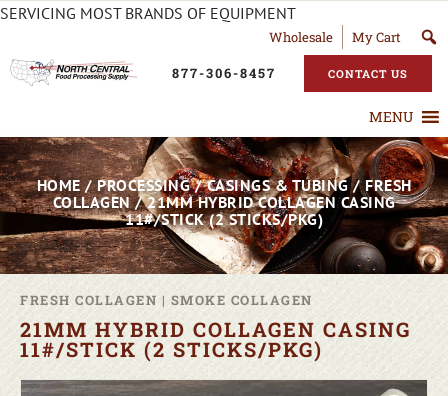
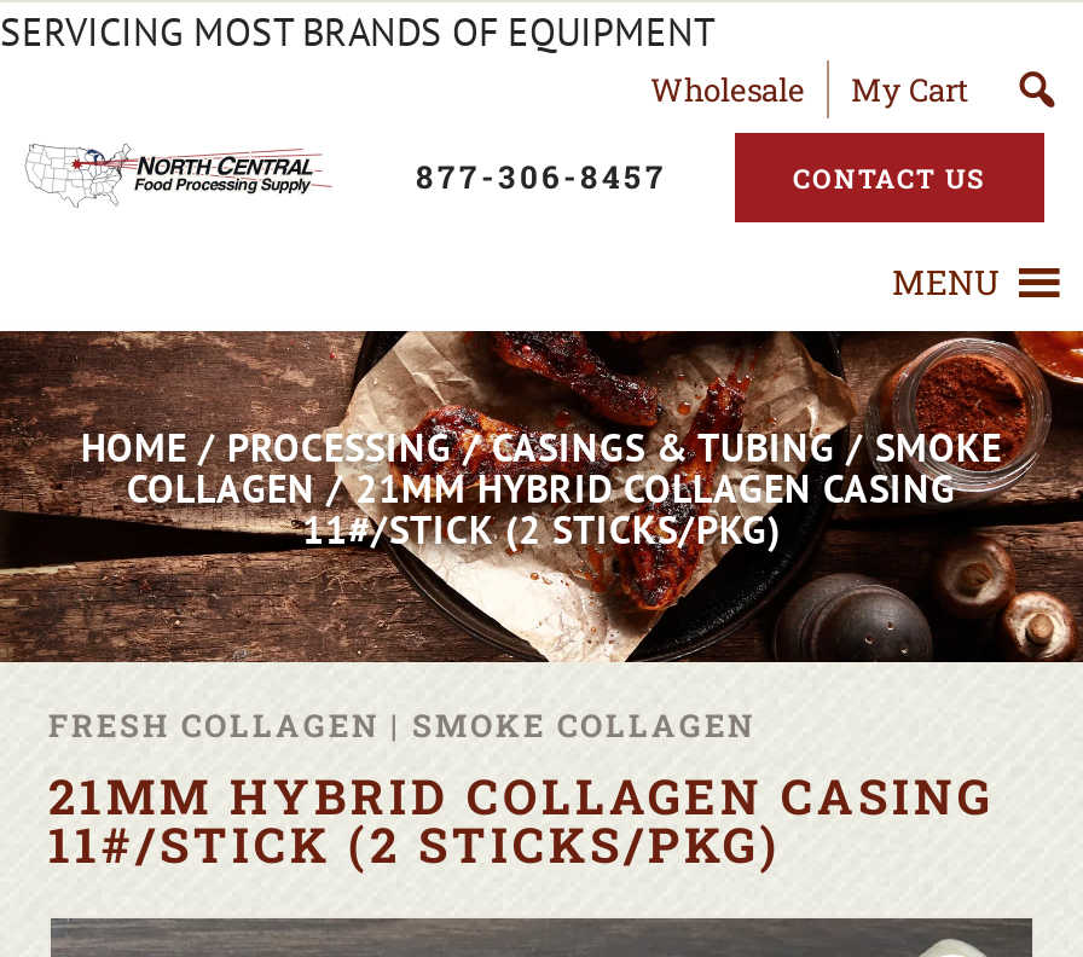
[36,175,411,195] HOME / PROCESSING/CASINGS & TUBING/ FRESH -> [81,423,1002,472] HOME / PROCESSING/CASINGS & TUBING/ SMOKE

